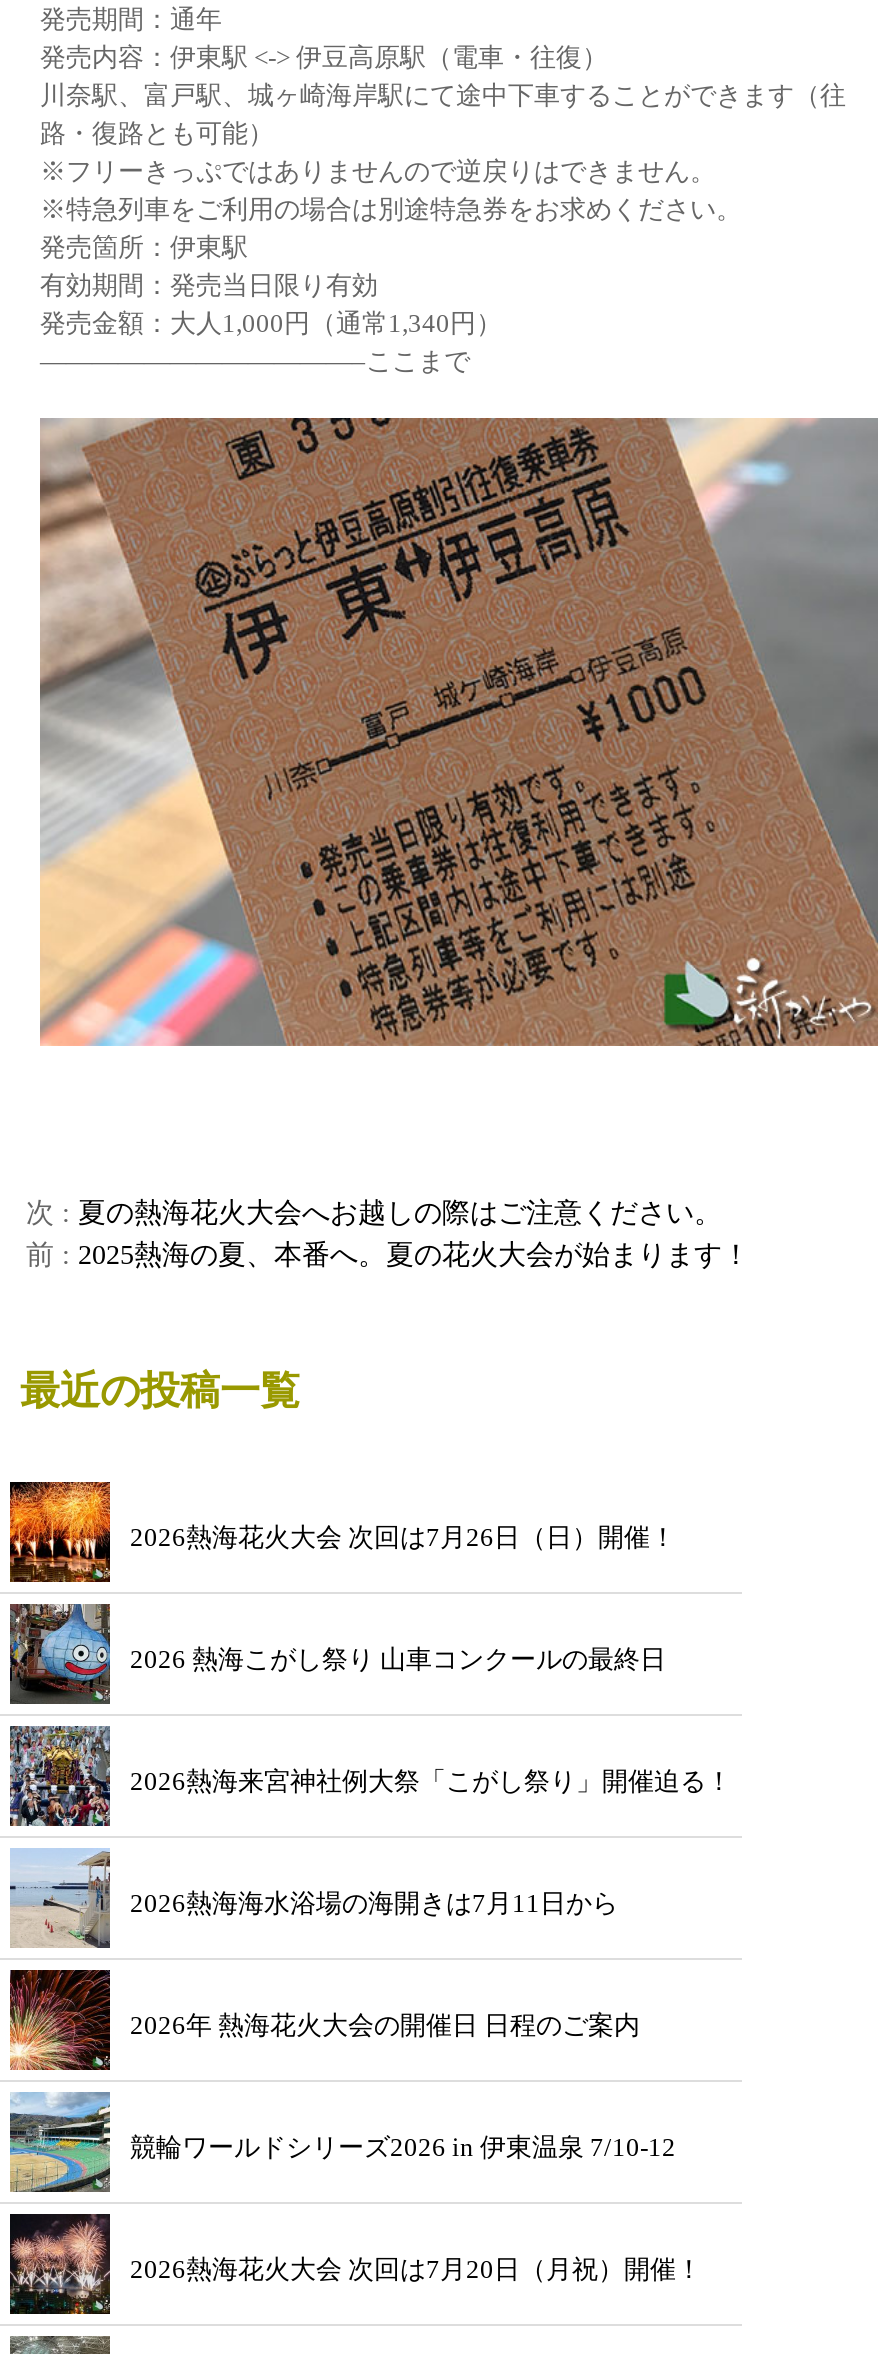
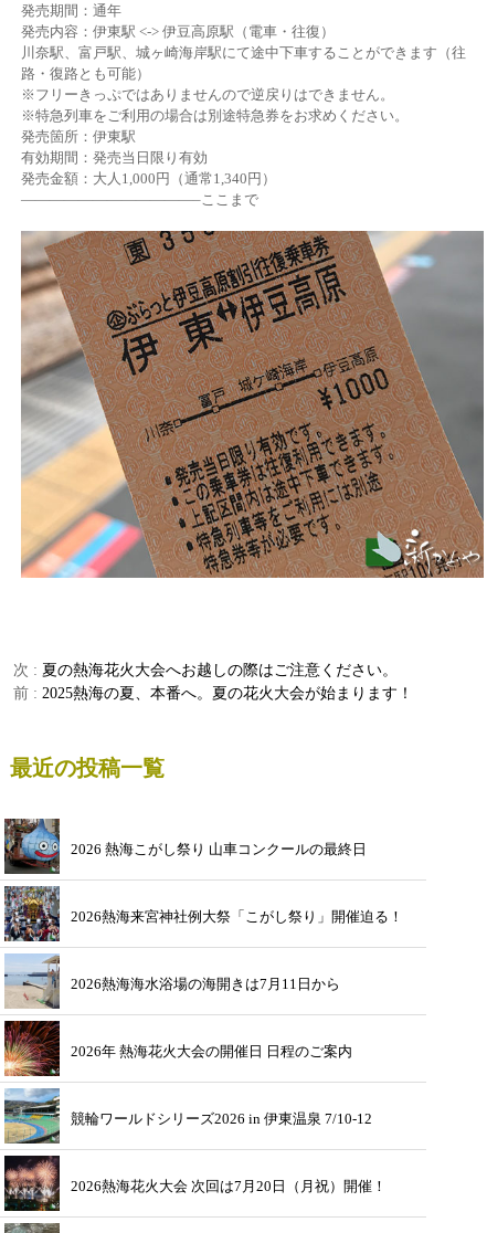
[8,1480,676,1584] [image] | 2026熱海花火大会 次回は7月26日（日）開催！ -> none

